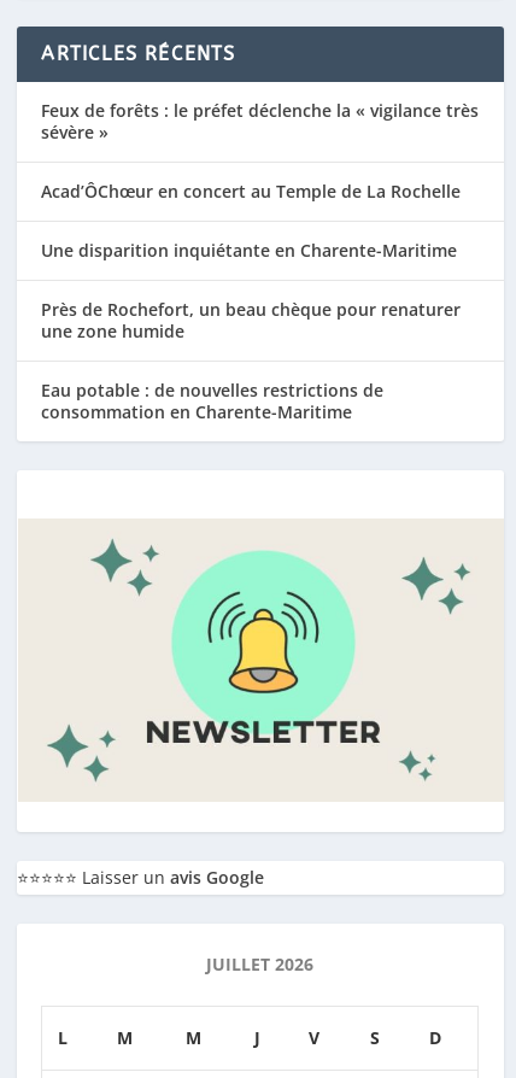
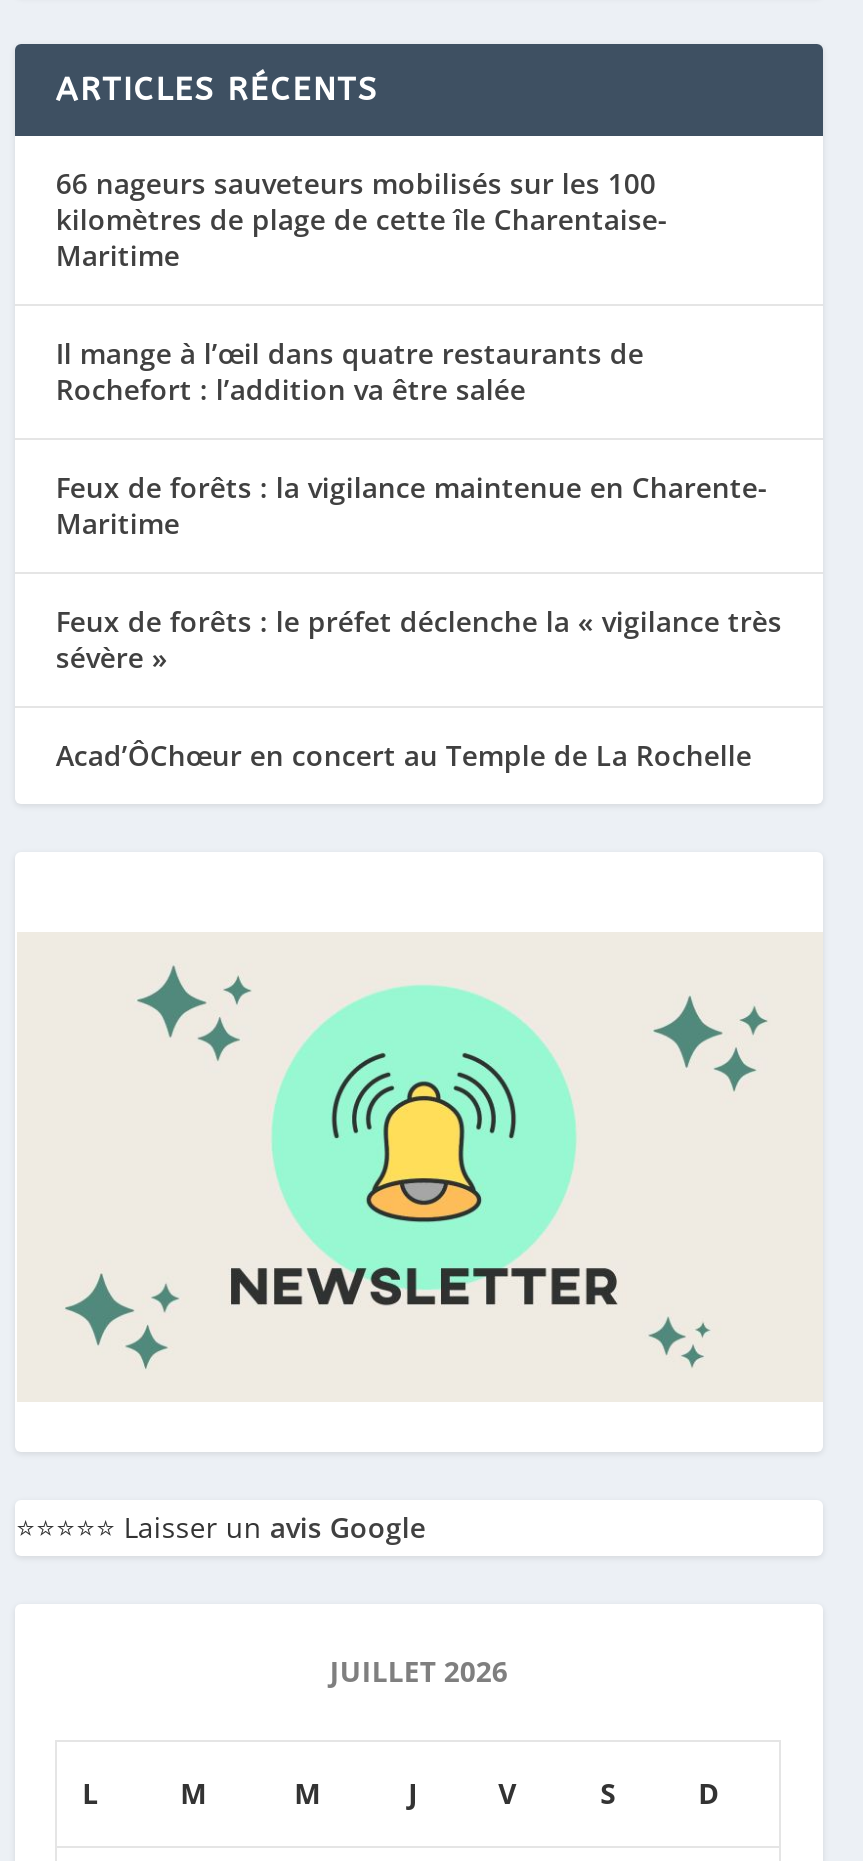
none -> [56,164,768,542] 66 nageurs sauveteurs mobilisés sur les 100 | kilomètres de plage de cette île Charentaise- | Maritime | Il mange à l’œil dans quatre restaurants de | Rochefort : l’addition va être salée | Feux de forêts : la vigilance maintenue en Charente- | Maritime
moved [41,99,479,202] -> [56,602,782,774]: Feux de forêts : le préfet déclenche la « vigilance très | sévère » | Acad’ÔChœur en concert au Temple de La Rochelle
[41,239,461,423] Une disparition inquiétante en Charente-Maritime | Près de Rochefort, un beau chèque pour renaturer | une zone humide | Eau potable : de nouvelles restrictions de | consommation en Charente-Maritime -> none

